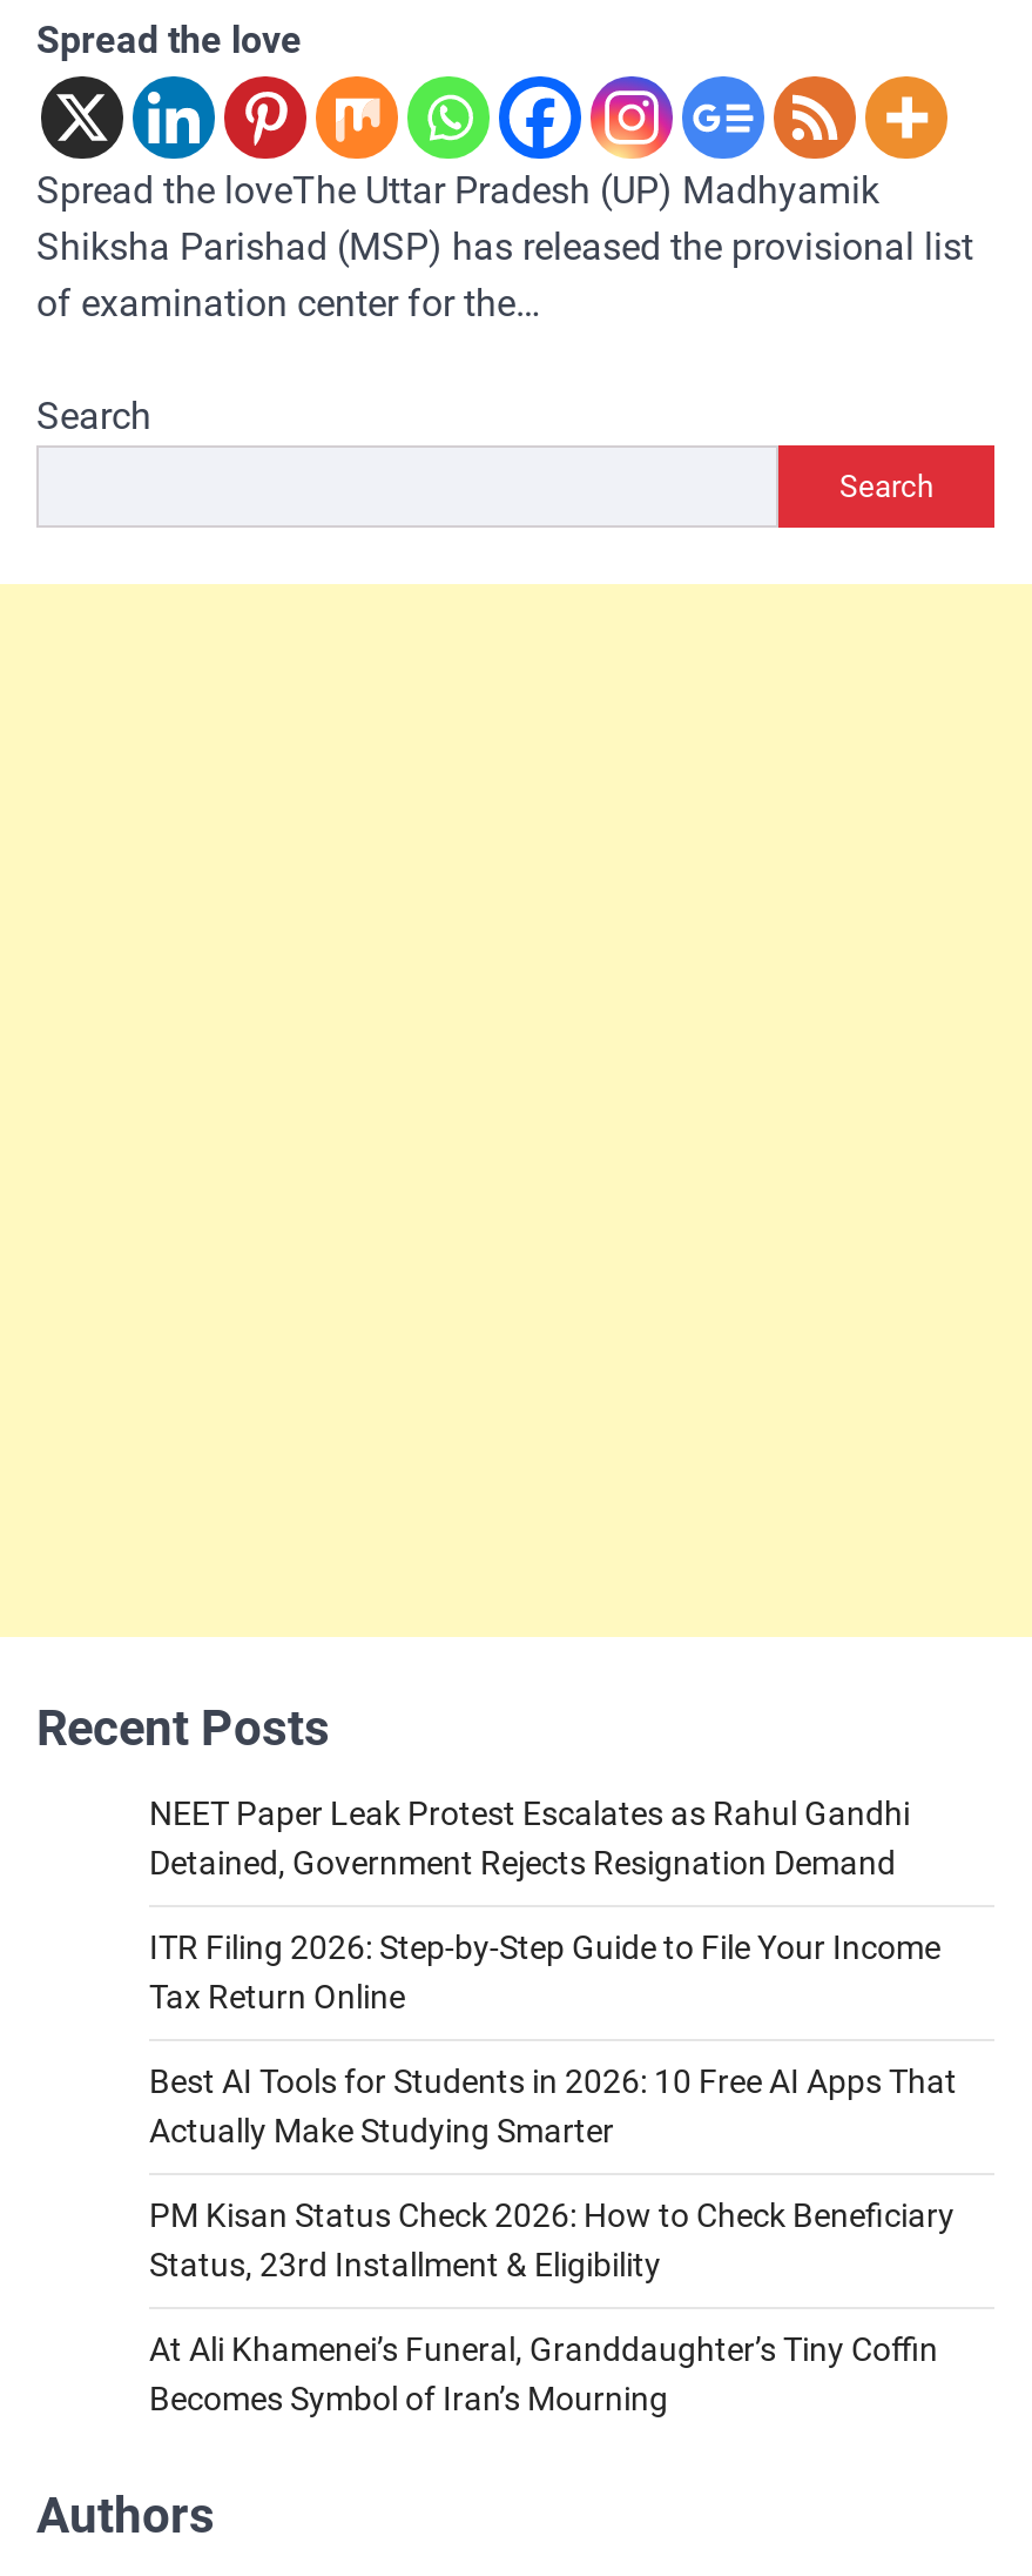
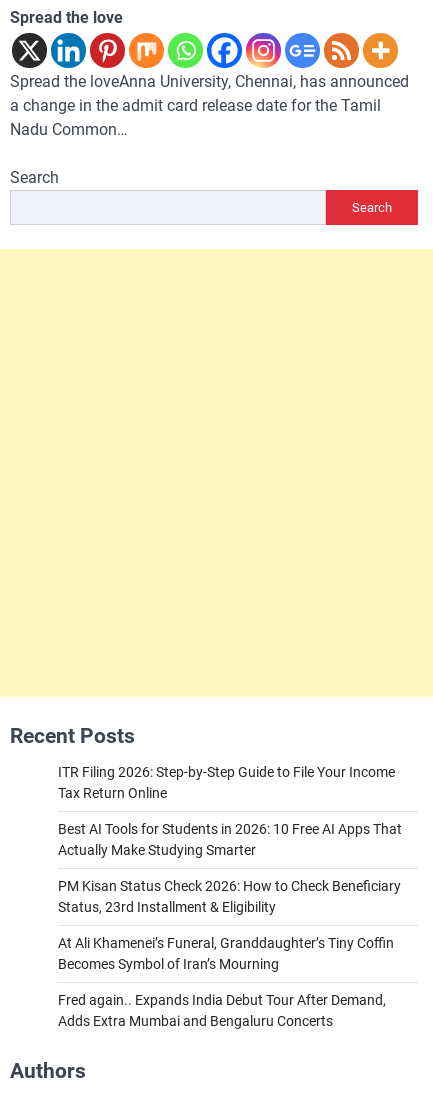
[36,169,973,326] Spread the loveThe Uttar Pradesh (UP) Madhyamik | Shiksha Parishad (MSP) has released the provisional list | of examination center for the… -> [10,72,409,139] Spread the loveAnna University, Chennai, has announced | a change in the admit card release date for the Tamil | Nadu Common…
[149,1795,910,1882] NEET Paper Leak Protest Escalates as Rahul Gandhi | Detained, Government Rejects Resignation Demand -> none
moved [149,1929,957,2418] -> [58,764,402,972]: ITR Filing 2026: Step-by-Step Guide to File Your Income | Tax Return Online | Best AI Tools for Students in 2026: 10 Free AI Apps That | Actually Make Studying Smarter | PM Kisan Status Check 2026: How to Check Beneficiary | Status, 23rd Installment & Eligibility | At Ali Khamenei’s Funeral, Granddaughter’s Tiny Coffin | Becomes Symbol of Iran’s Mourning
none -> [58,992,386,1029] Fred again.. Expands India Debut Tour After Demand, | Adds Extra Mumbai and Bengaluru Concerts

